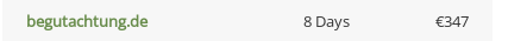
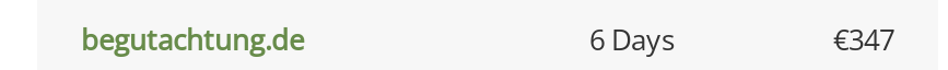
[303,11,349,32] 8 Days -> [589,20,675,59] 6 Days

